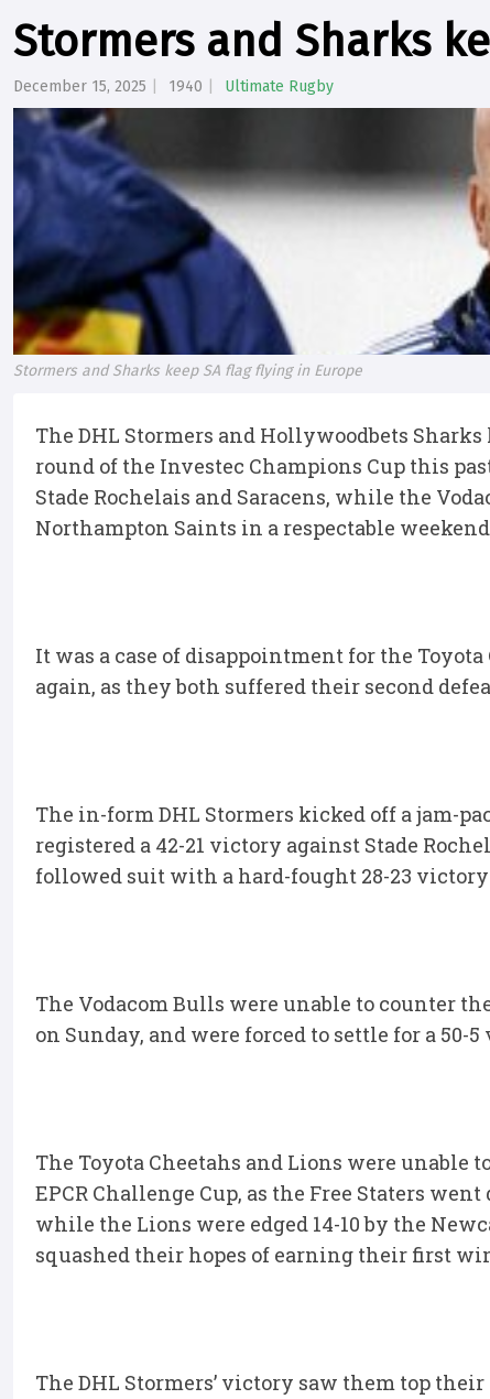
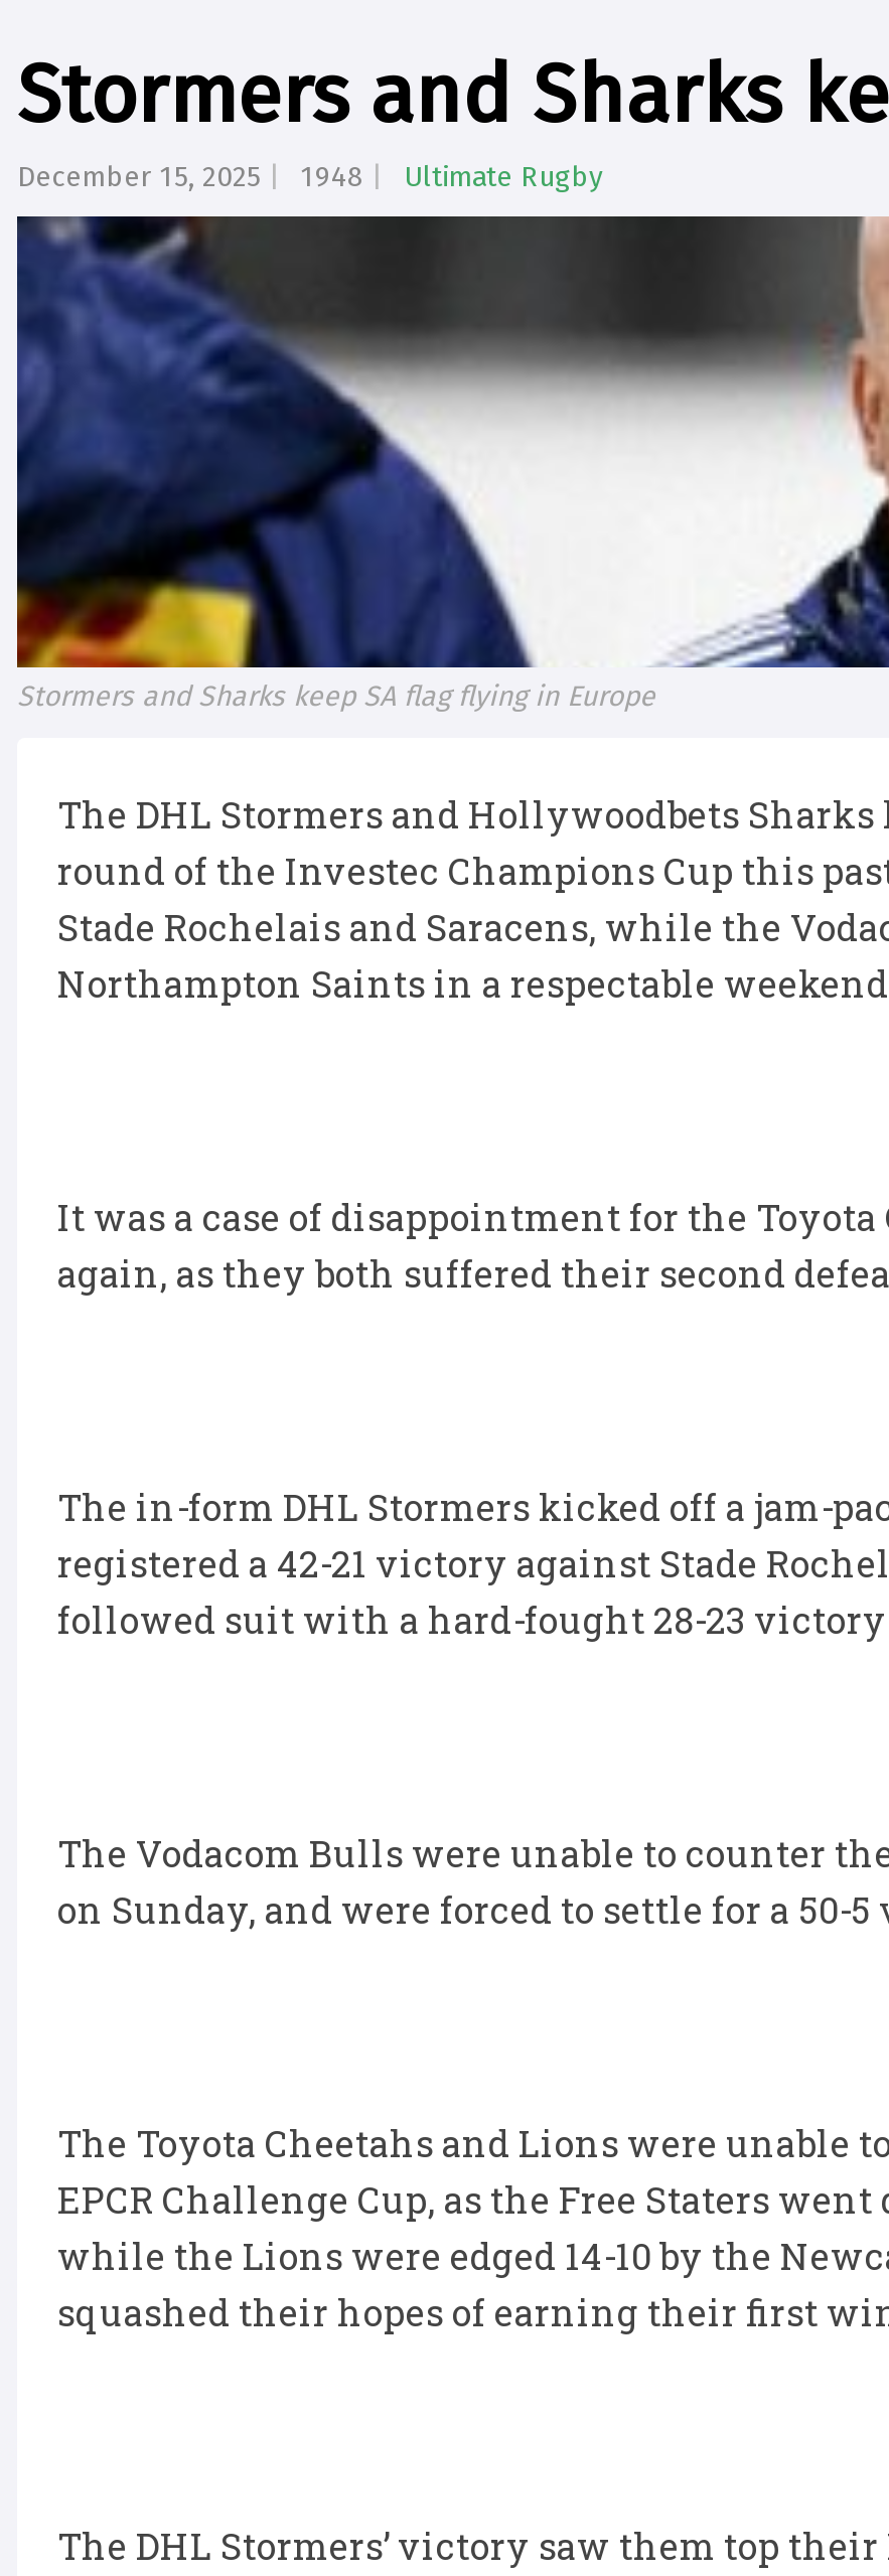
[13,77,334,96] December 15, 2025 1940 Ultimate Rugby -> [17,160,603,194] December 15, 2025 1948 Ultimate Rugby

